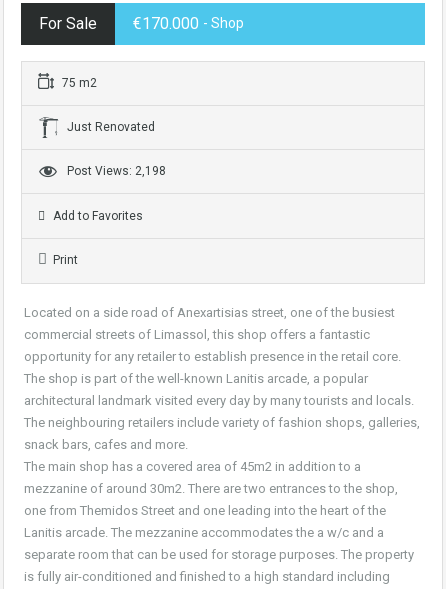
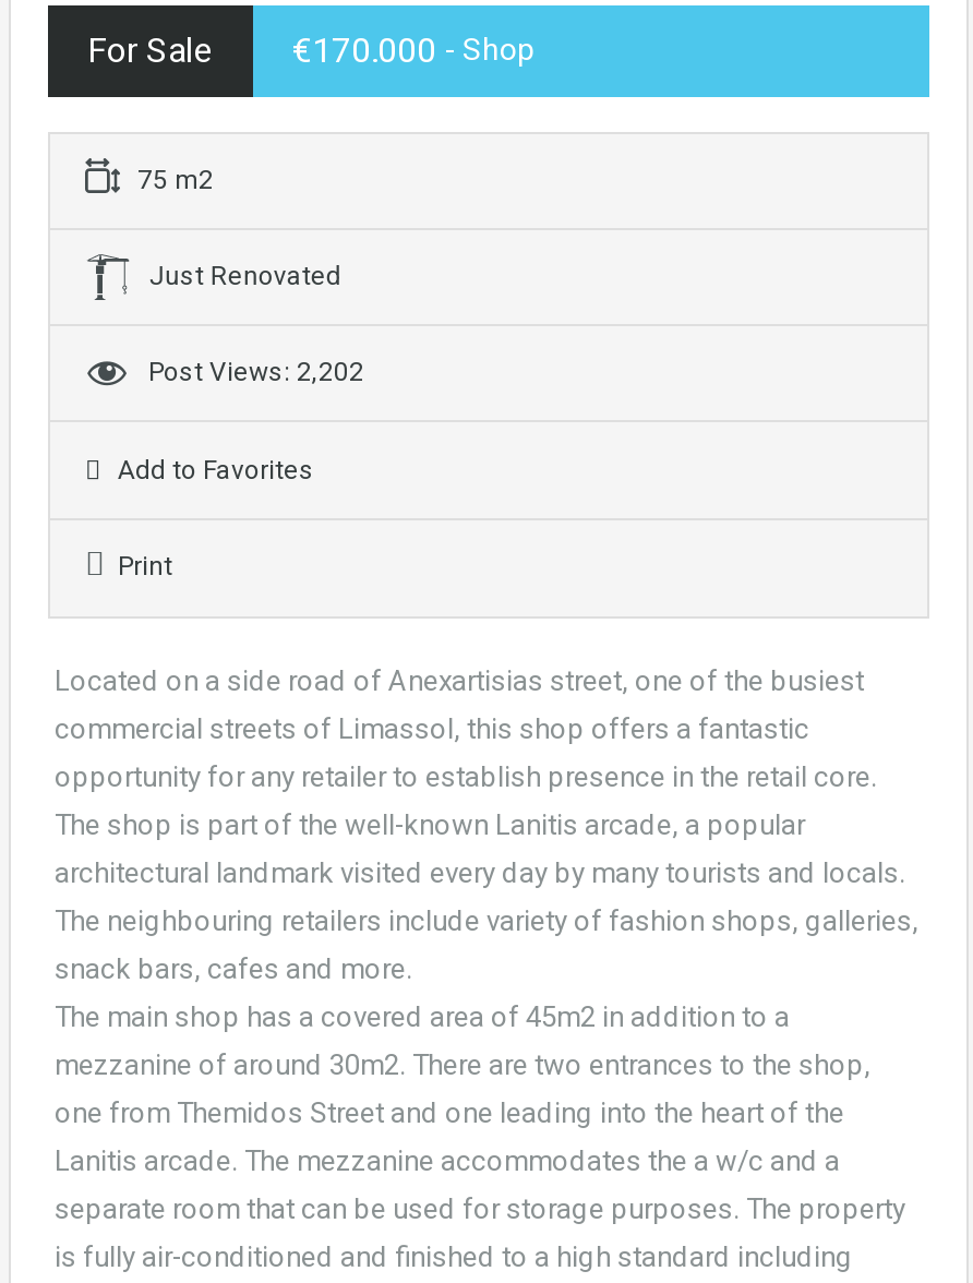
[58,164,166,178] Post Views: 2,198 -> [129,357,364,387] Post Views: 2,202

